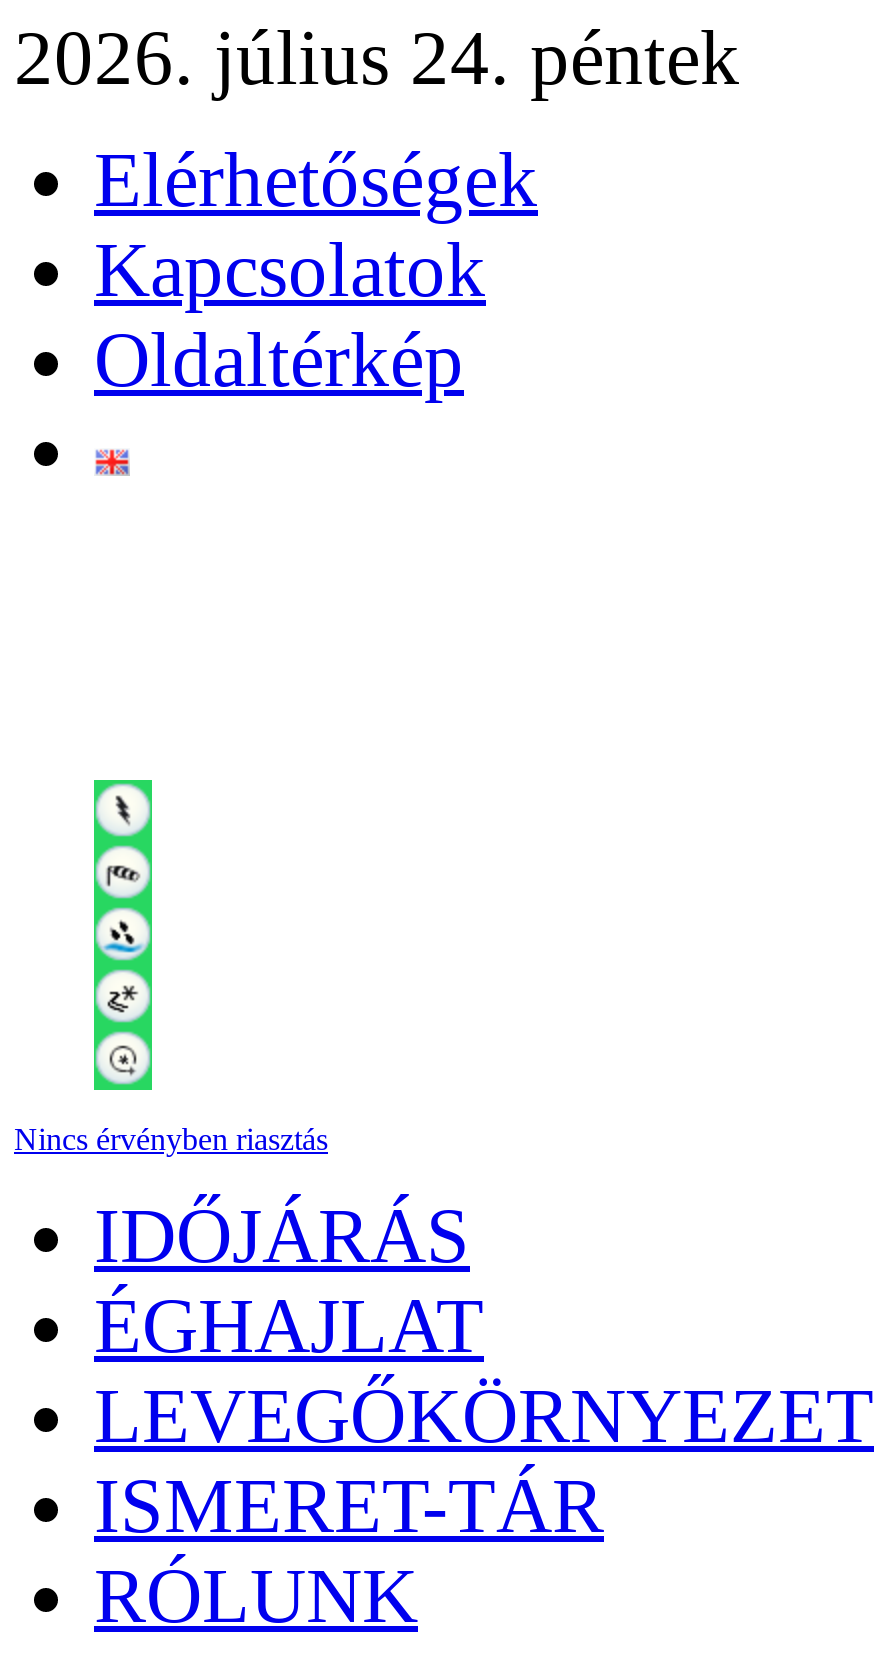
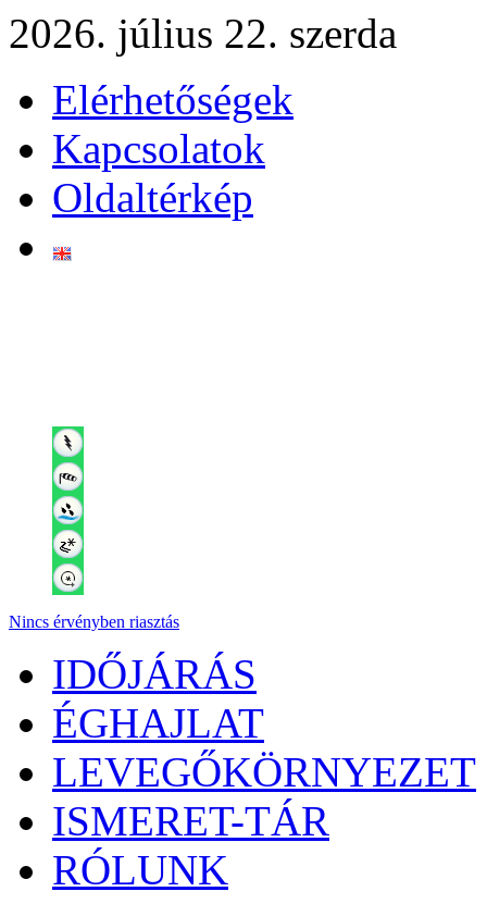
[14,14,740,100] 2026. július 24. péntek -> [9,10,397,57] 2026. július 22. szerda

